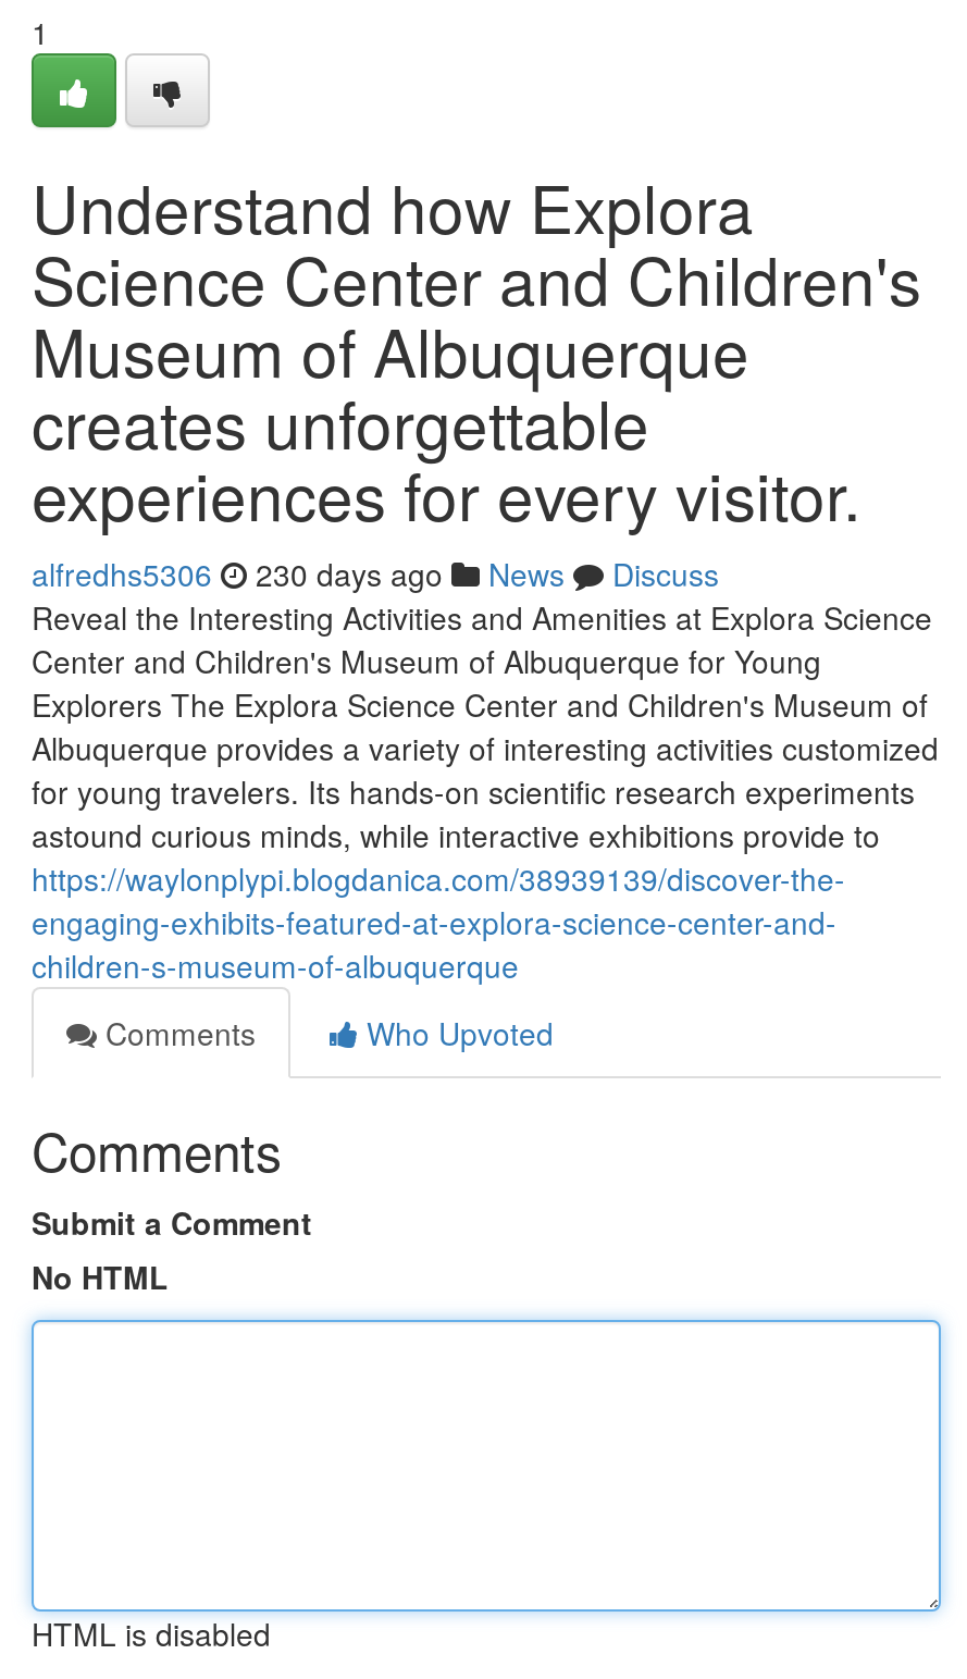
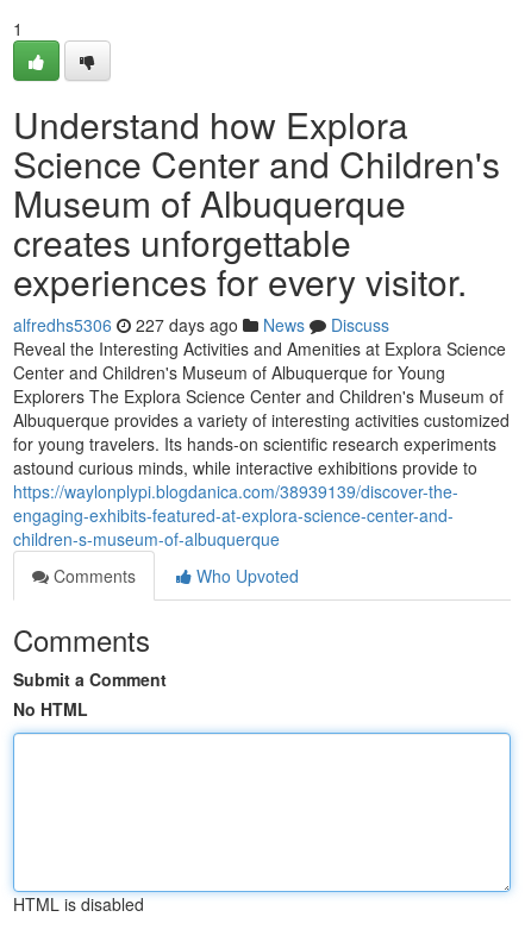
[32,552,719,595] alfredhs5306 230 days ago News Discuss -> [13,313,389,337] alfredhs5306 227 days ago News Discuss

